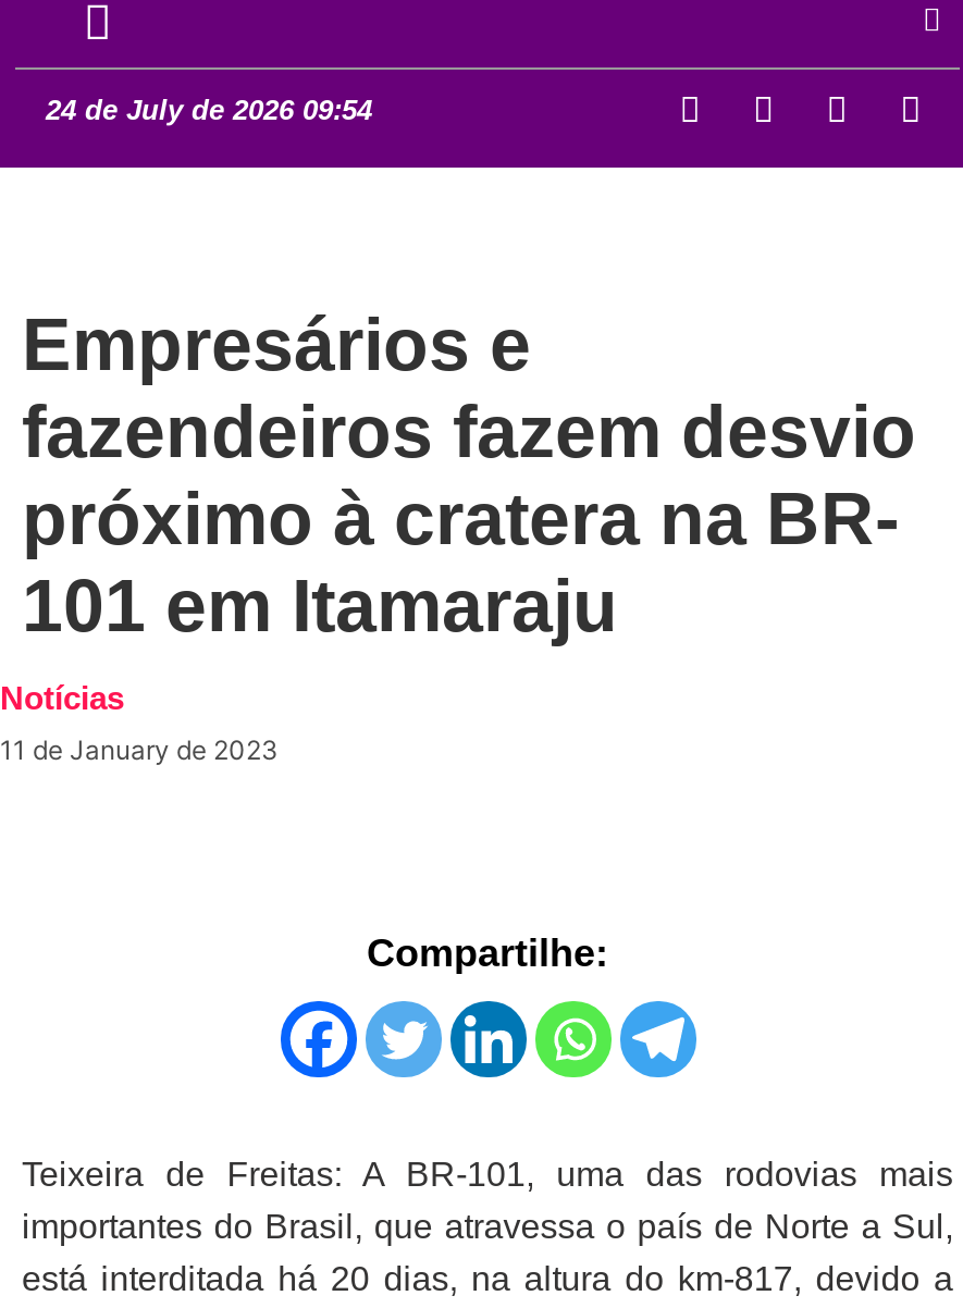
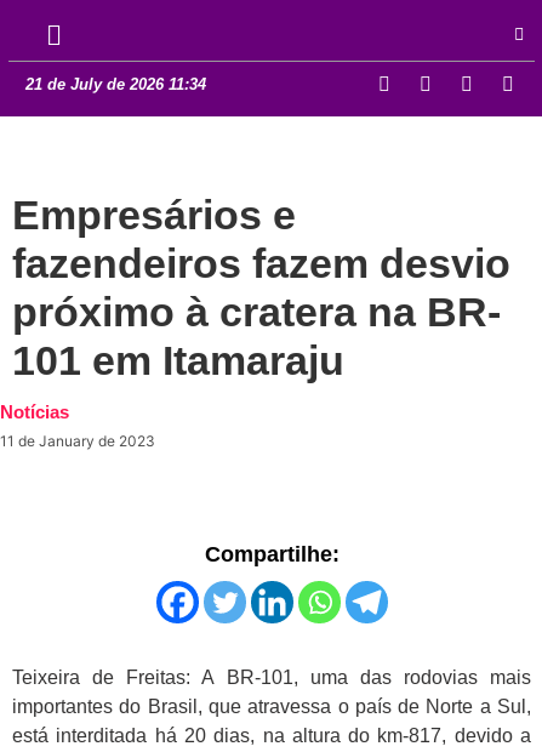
[46,94,372,127] 24 de July de 2026 09:54 -> [25,76,206,94] 21 de July de 2026 11:34

